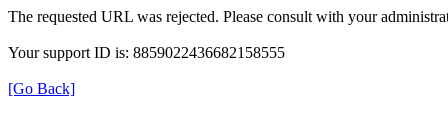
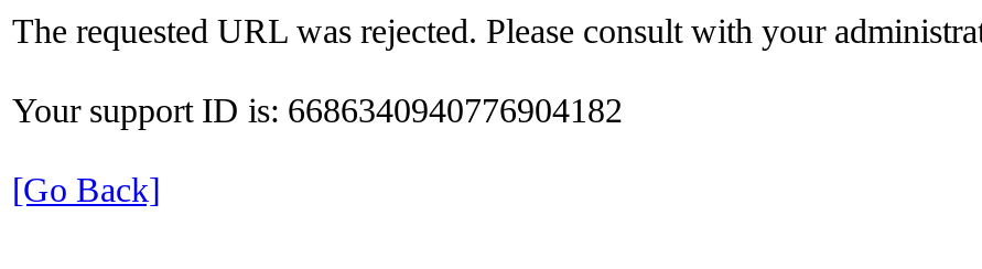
[8,44,285,61] Your support ID is: 8859022436682158555 -> [12,92,623,129] Your support ID is: 6686340940776904182

